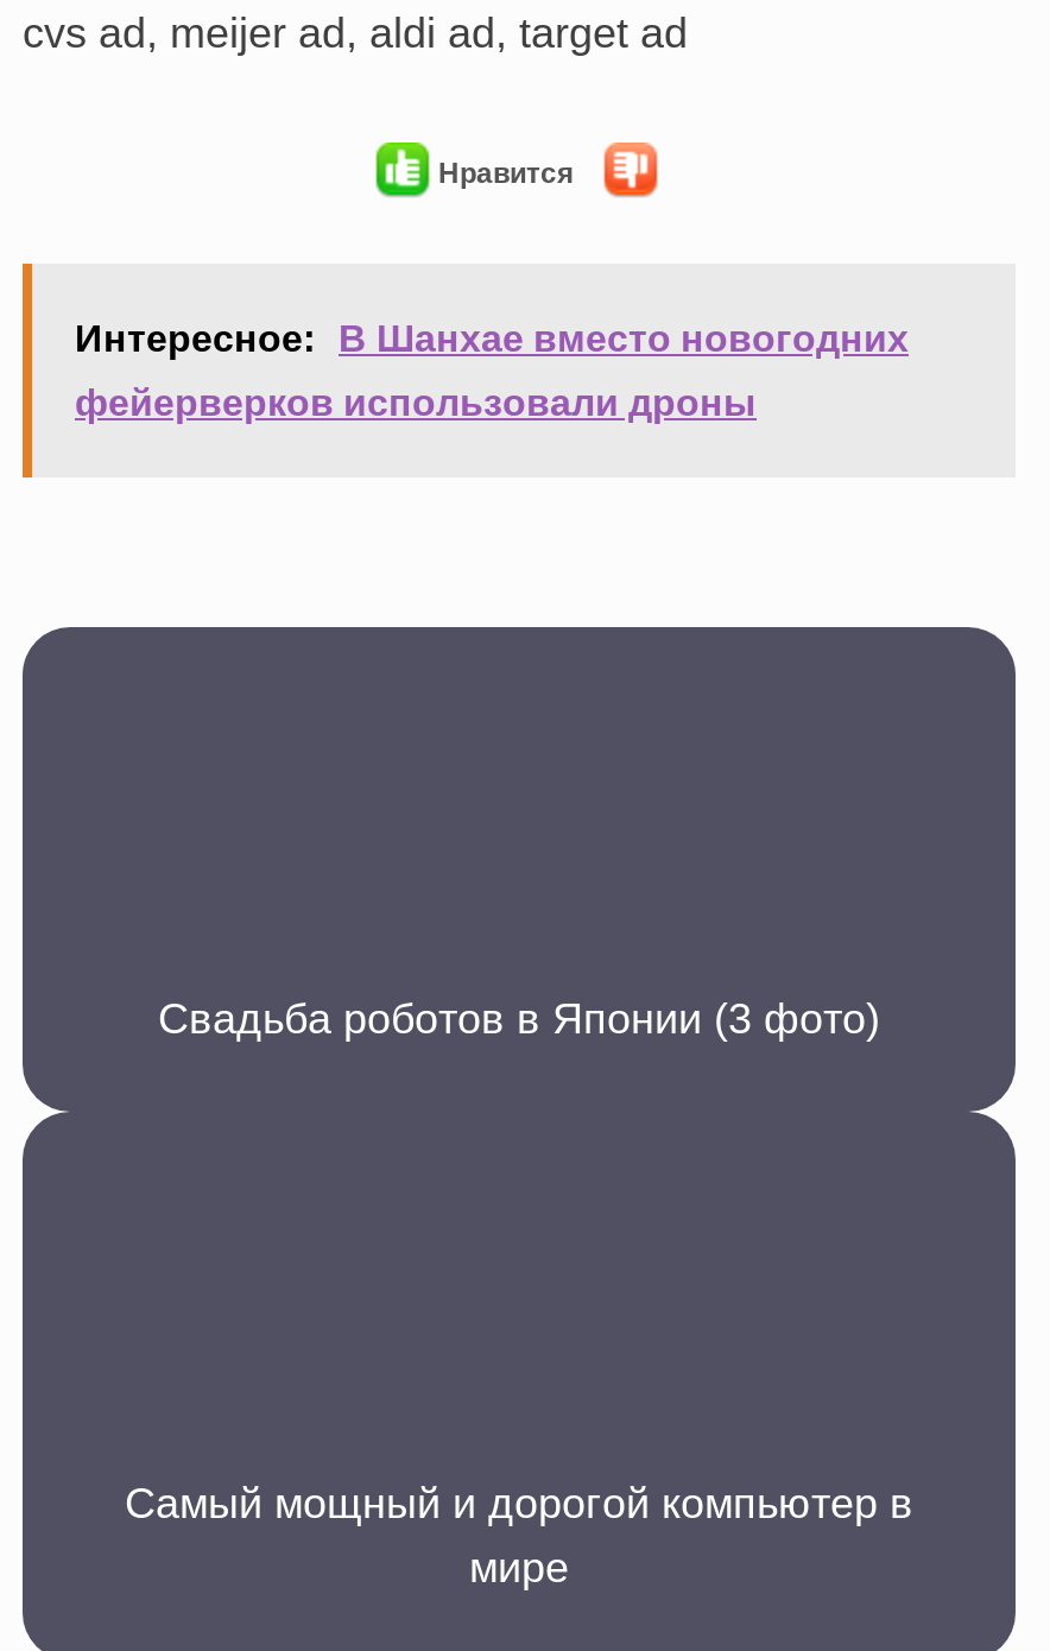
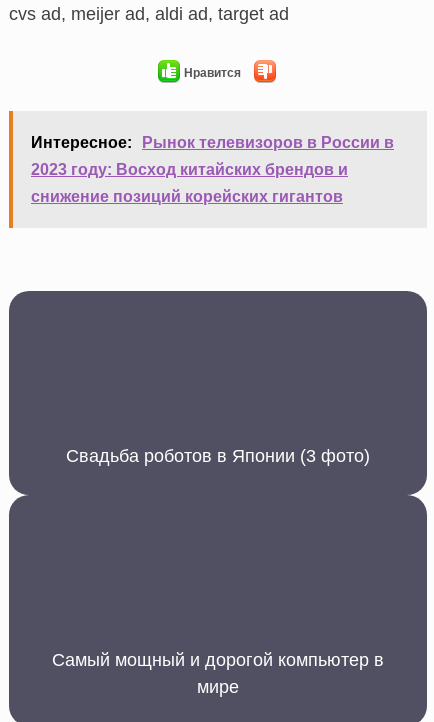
[75,318,909,423] Интересное: В Шанхае вместо новогодних | фейерверков использовали дроны -> [31,134,394,205] Интересное: Рынок телевизоров в России в | 2023 году: Восход китайских брендов и | снижение позиций корейских гигантов

